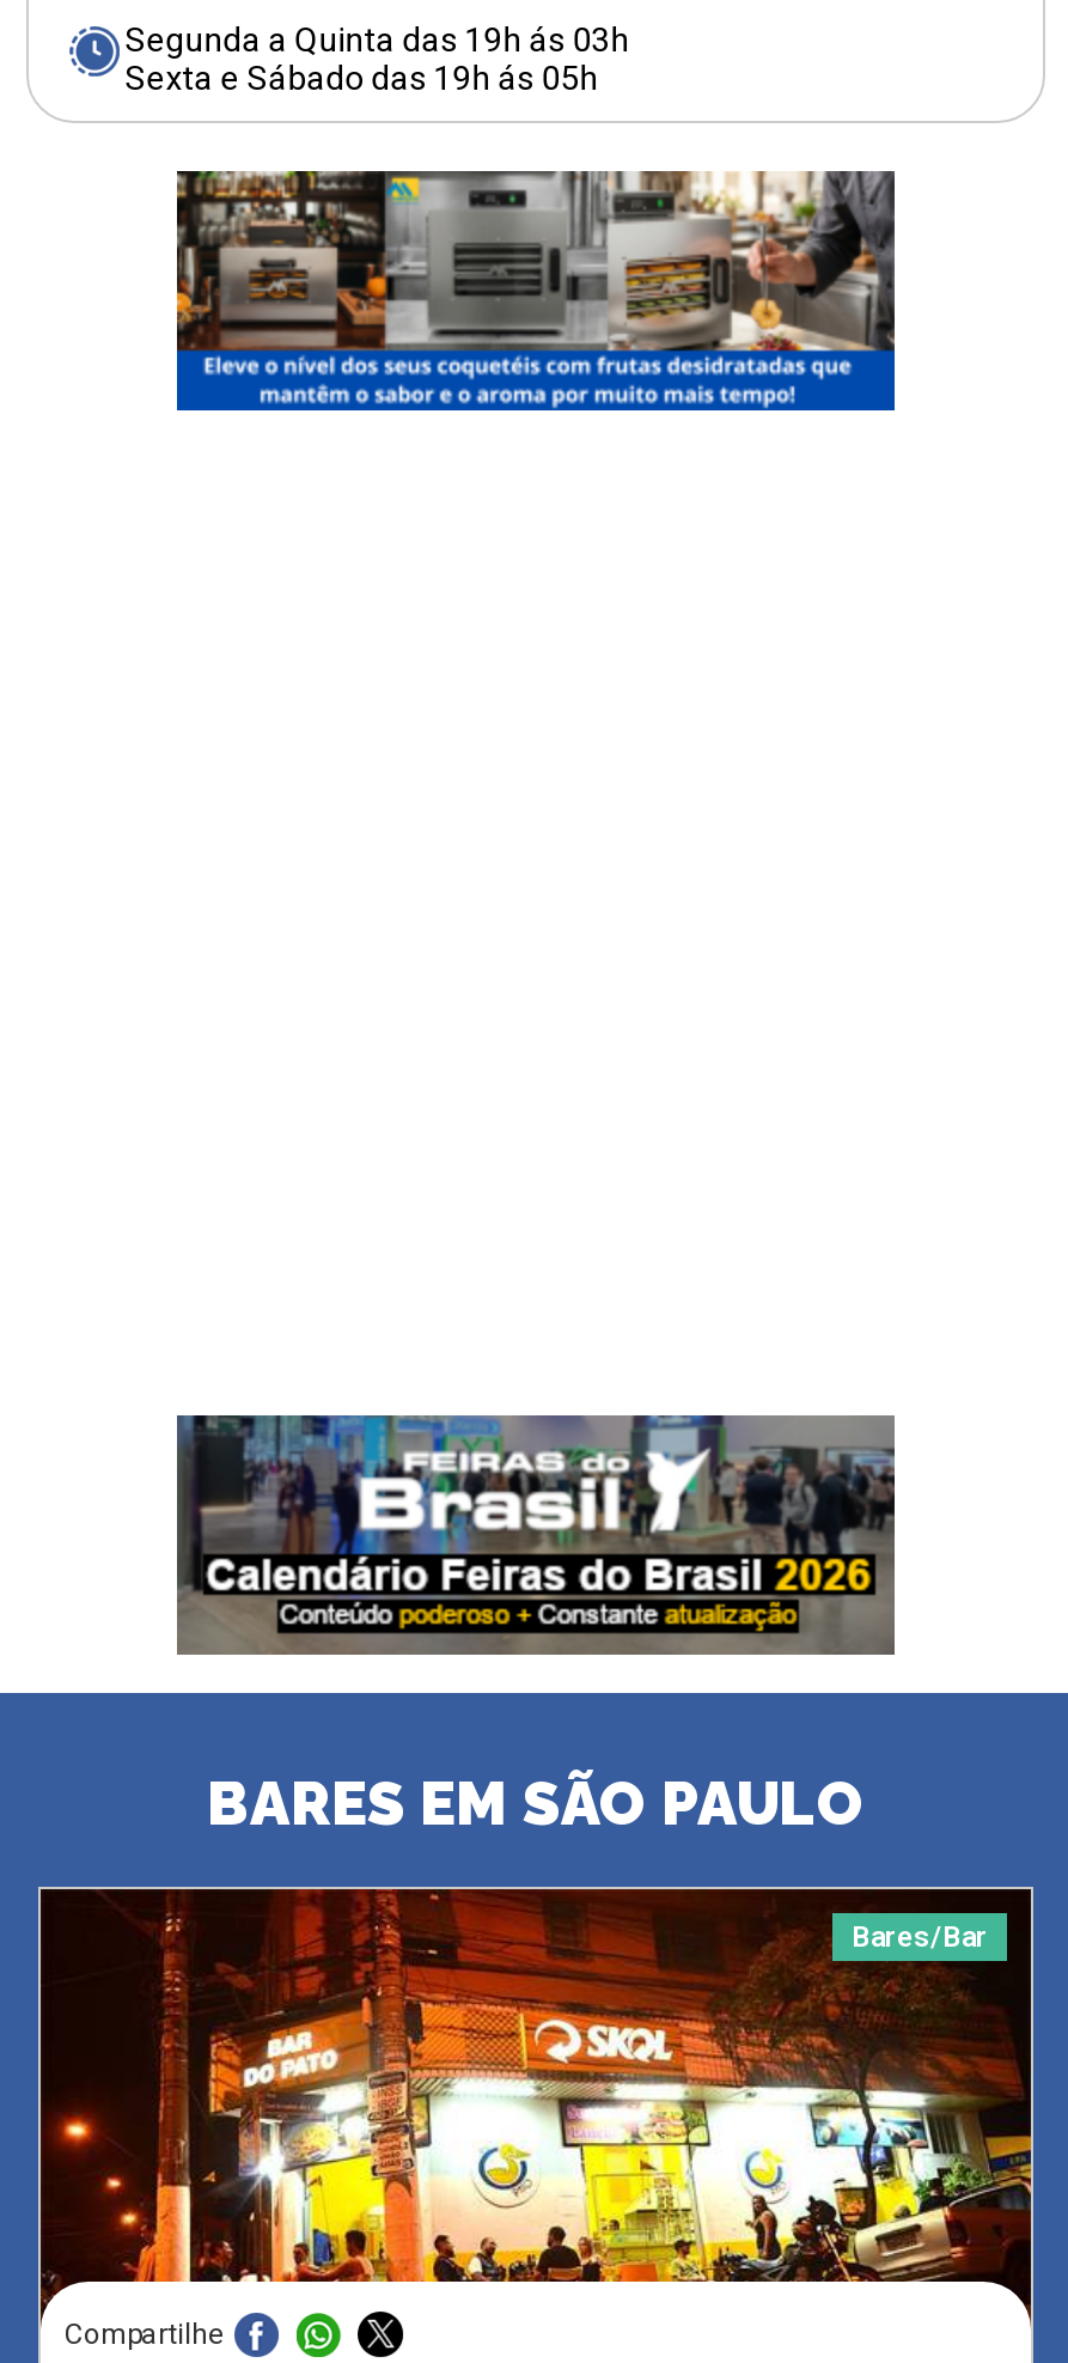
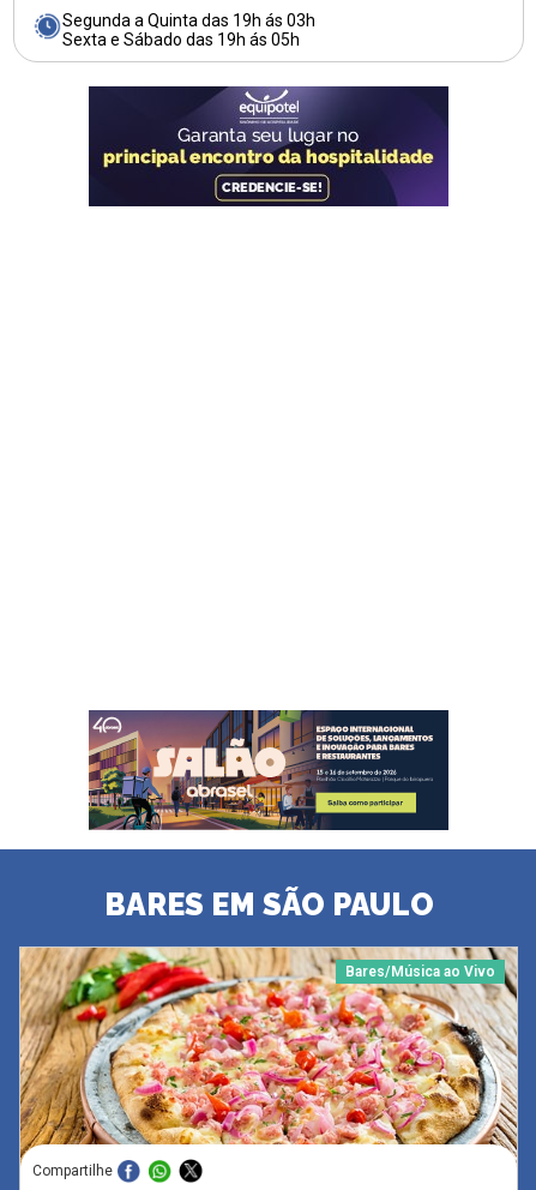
[175,169,895,413] [image] -> [88,85,448,208] [image]
[175,1413,897,1657] [image] -> [88,709,450,831] [image]
[38,1887,1033,2318] [image] | Bares/Bar -> [19,946,518,1161] [image] | Bares/Música ao Vivo

